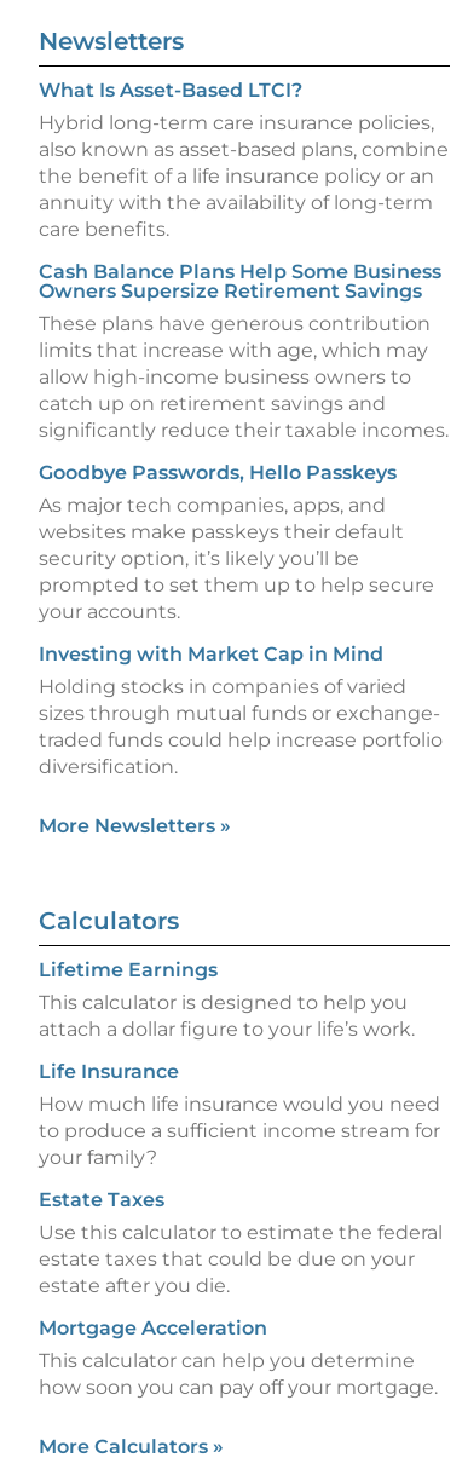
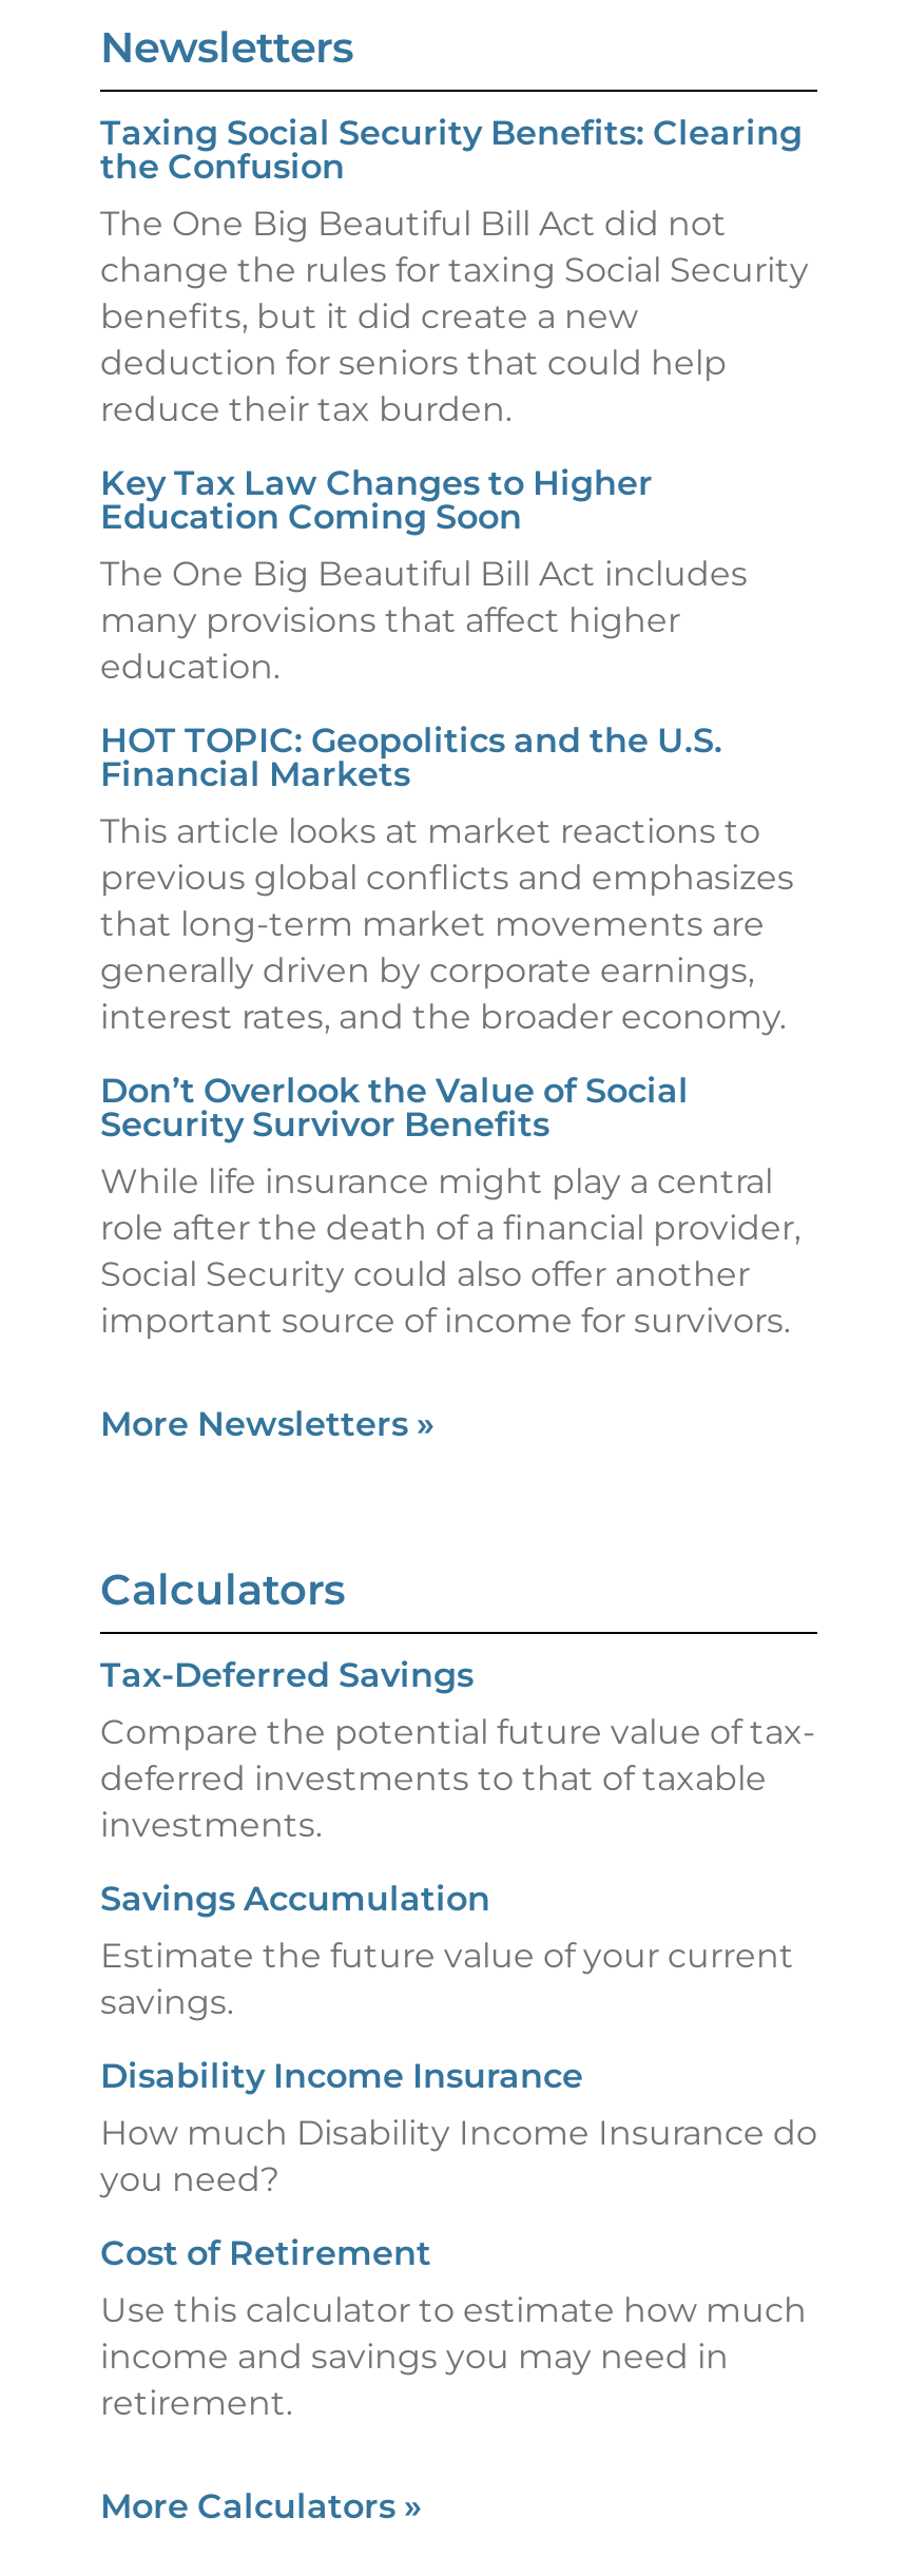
[39,78,449,240] What Is Asset-Based LTCI? | Hybrid long-term care insurance policies, | also known as asset-based plans, combine | the benefit of a life insurance policy or an | annuity with the availability of long-term | care benefits. -> [100,112,809,428] Taxing Social Security Benefits: Clearing | the Confusion | The One Big Beautiful Bill Act did not | change the rules for taxing Social Security | benefits, but it did create a new | deduction for seniors that could help | reduce their tax burden.
[39,260,449,441] Cash Balance Plans Help Some Business | Owners Supersize Retirement Savings | These plans have generous contribution | limits that increase with age, which may | allow high-income business owners to | catch up on retirement savings and | significantly reduce their taxable incomes. -> [100,462,748,686] Key Tax Law Changes to Higher | Education Coming Soon | The One Big Beautiful Bill Act includes | many provisions that affect higher | education.
[39,461,434,623] Goodbye Passwords, Hello Passkeys | As major tech companies, apps, and | websites make passkeys their default | security option, it’s likely you’ll be | prompted to set them up to help secure | your accounts. -> [100,720,794,1036] HOT TOPIC: Geopolitics and the U.S. | Financial Markets | This article looks at market reactions to | previous global conflicts and emphasizes | that long-term market movements are | generally driven by corporate earnings, | interest rates, and the broader economy.
[39,642,443,778] Investing with Market Cap in Mind | Holding stocks in companies of varied | sizes through mutual funds or exchange- | traded funds could help increase portfolio | diversification. -> [100,1070,800,1340] Don’t Overlook the Value of Social | Security Survivor Benefits | While life insurance might play a central | role after the death of a financial provider, | Social Security could also offer another | important source of income for survivors.
[39,958,415,1040] Lifetime Earnings | This calculator is designed to help you | attach a dollar figure to your life’s work. -> [100,1654,815,1844] Tax-Deferred Savings | Compare the potential future value of tax- | deferred investments to that of taxable | investments.
[39,1059,440,1168] Life Insurance | How much life insurance would you need | to produce a sufficient income stream for | your family? -> [100,1878,794,2021] Savings Accumulation | Estimate the future value of your current | savings.
[39,1188,443,1297] Estate Taxes | Use this calculator to estimate the federal | estate taxes that could be due on your | estate after you die. -> [100,2055,817,2199] Disability Income Insurance | How much Disability Income Insurance do | you need?
[39,1316,438,1398] Mortgage Acceleration | This calculator can help you determine | how soon you can pay off your mortgage. -> [100,2232,807,2422] Cost of Retirement | Use this calculator to estimate how much | income and savings you may need in | retirement.

